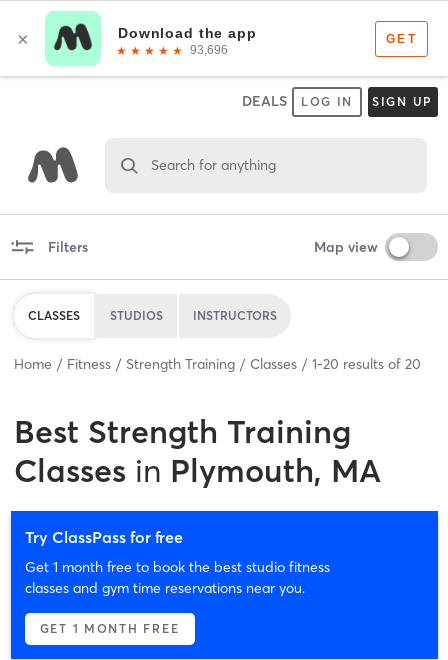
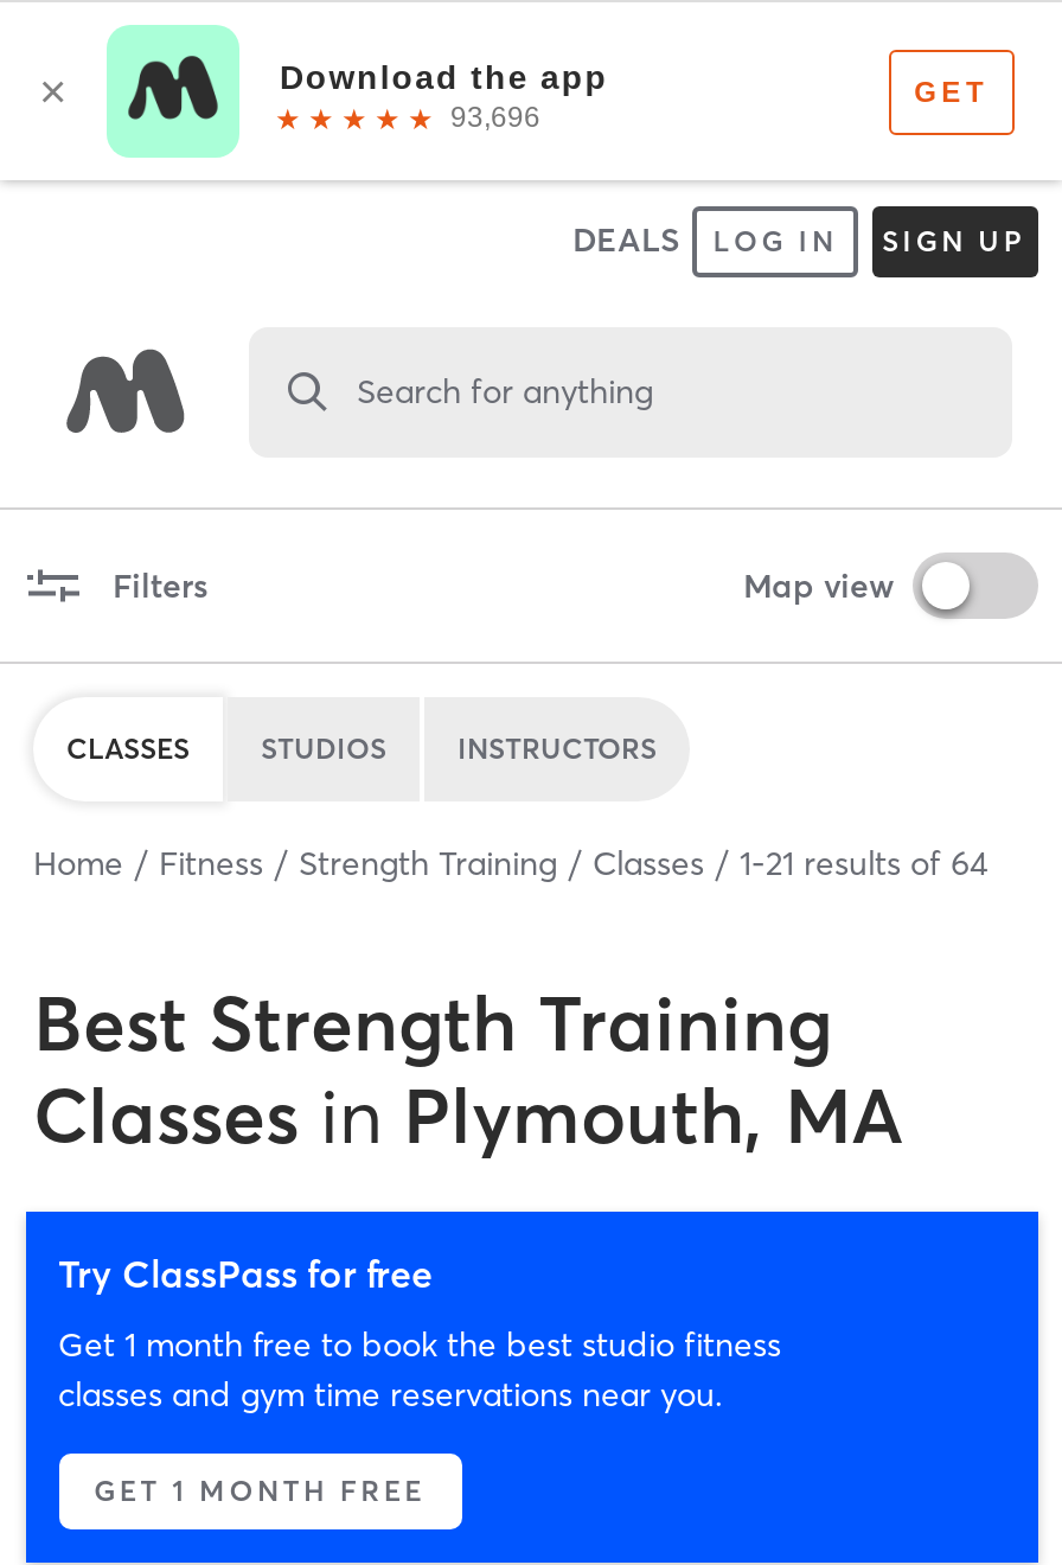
[14,354,421,372] Home Fitness Strength Training Classes 1-20 results of 20 -> [33,841,989,883] Home Fitness Strength Training Classes 1-21 results of 64

